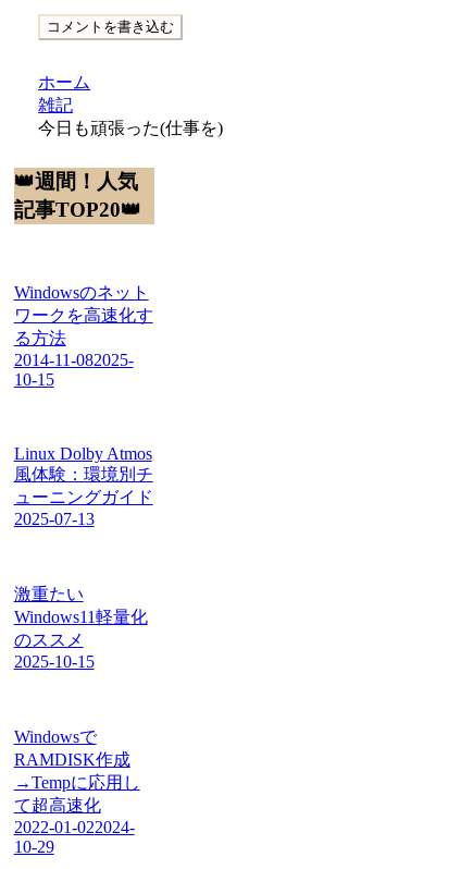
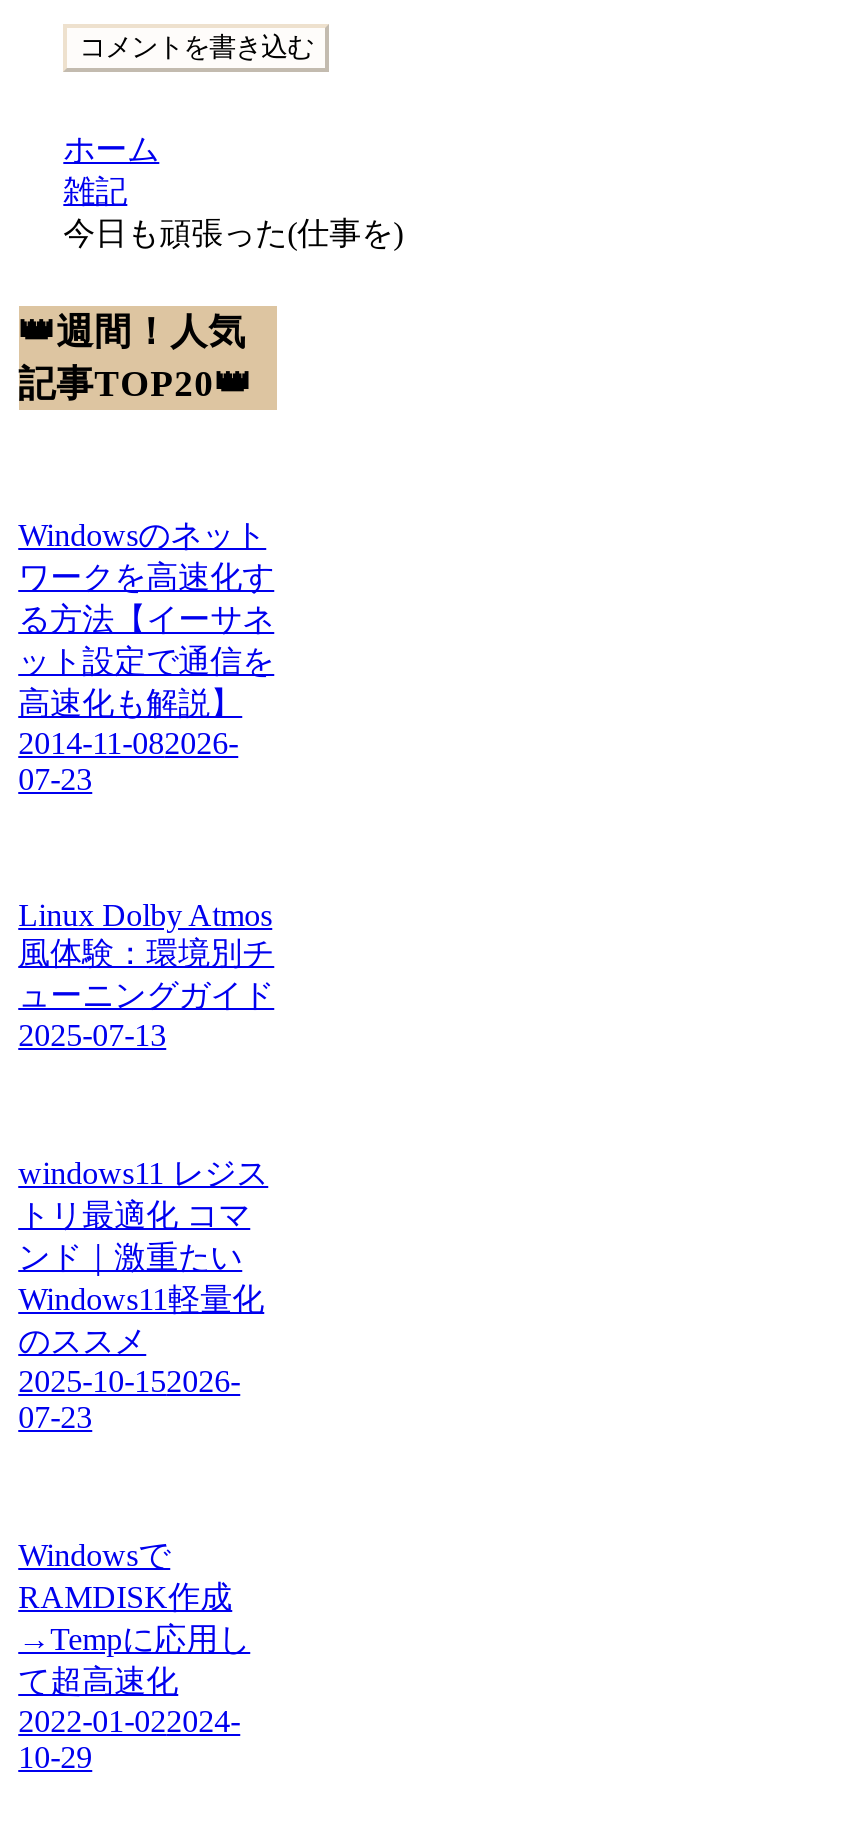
[14,329,133,389] る方法 | 2014-11-082025- | 10-15 -> [18,602,274,796] る方法【イーサネ | ット設定で通信を | 高速化も解説】 | 2014-11-082026- | 07-23
[14,585,83,603] 激重たい -> [18,1156,268,1274] windows11 レジス | トリ最適化 コマ | ンド｜激重たい
[14,652,94,671] 2025-10-15 -> [18,1364,240,1434] 2025-10-152026- | 07-23

